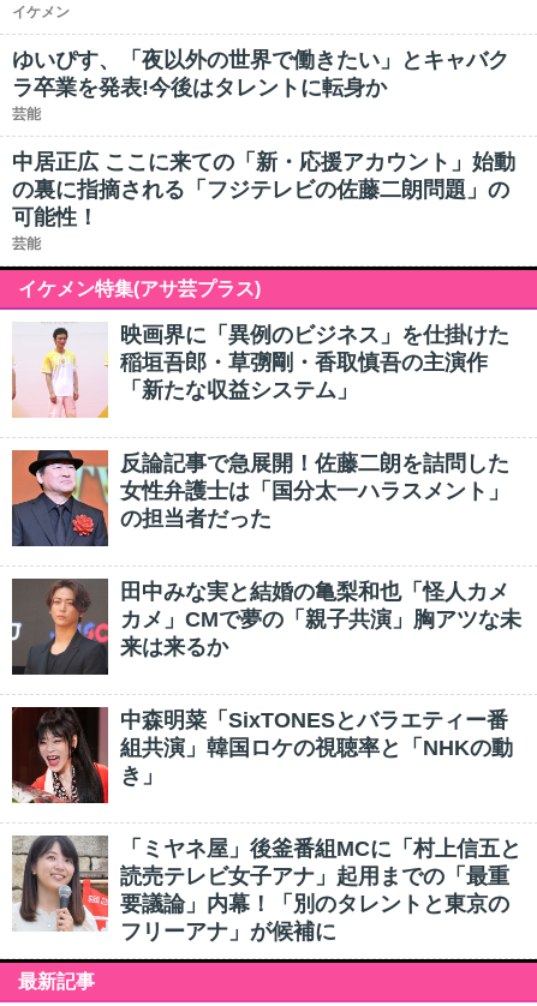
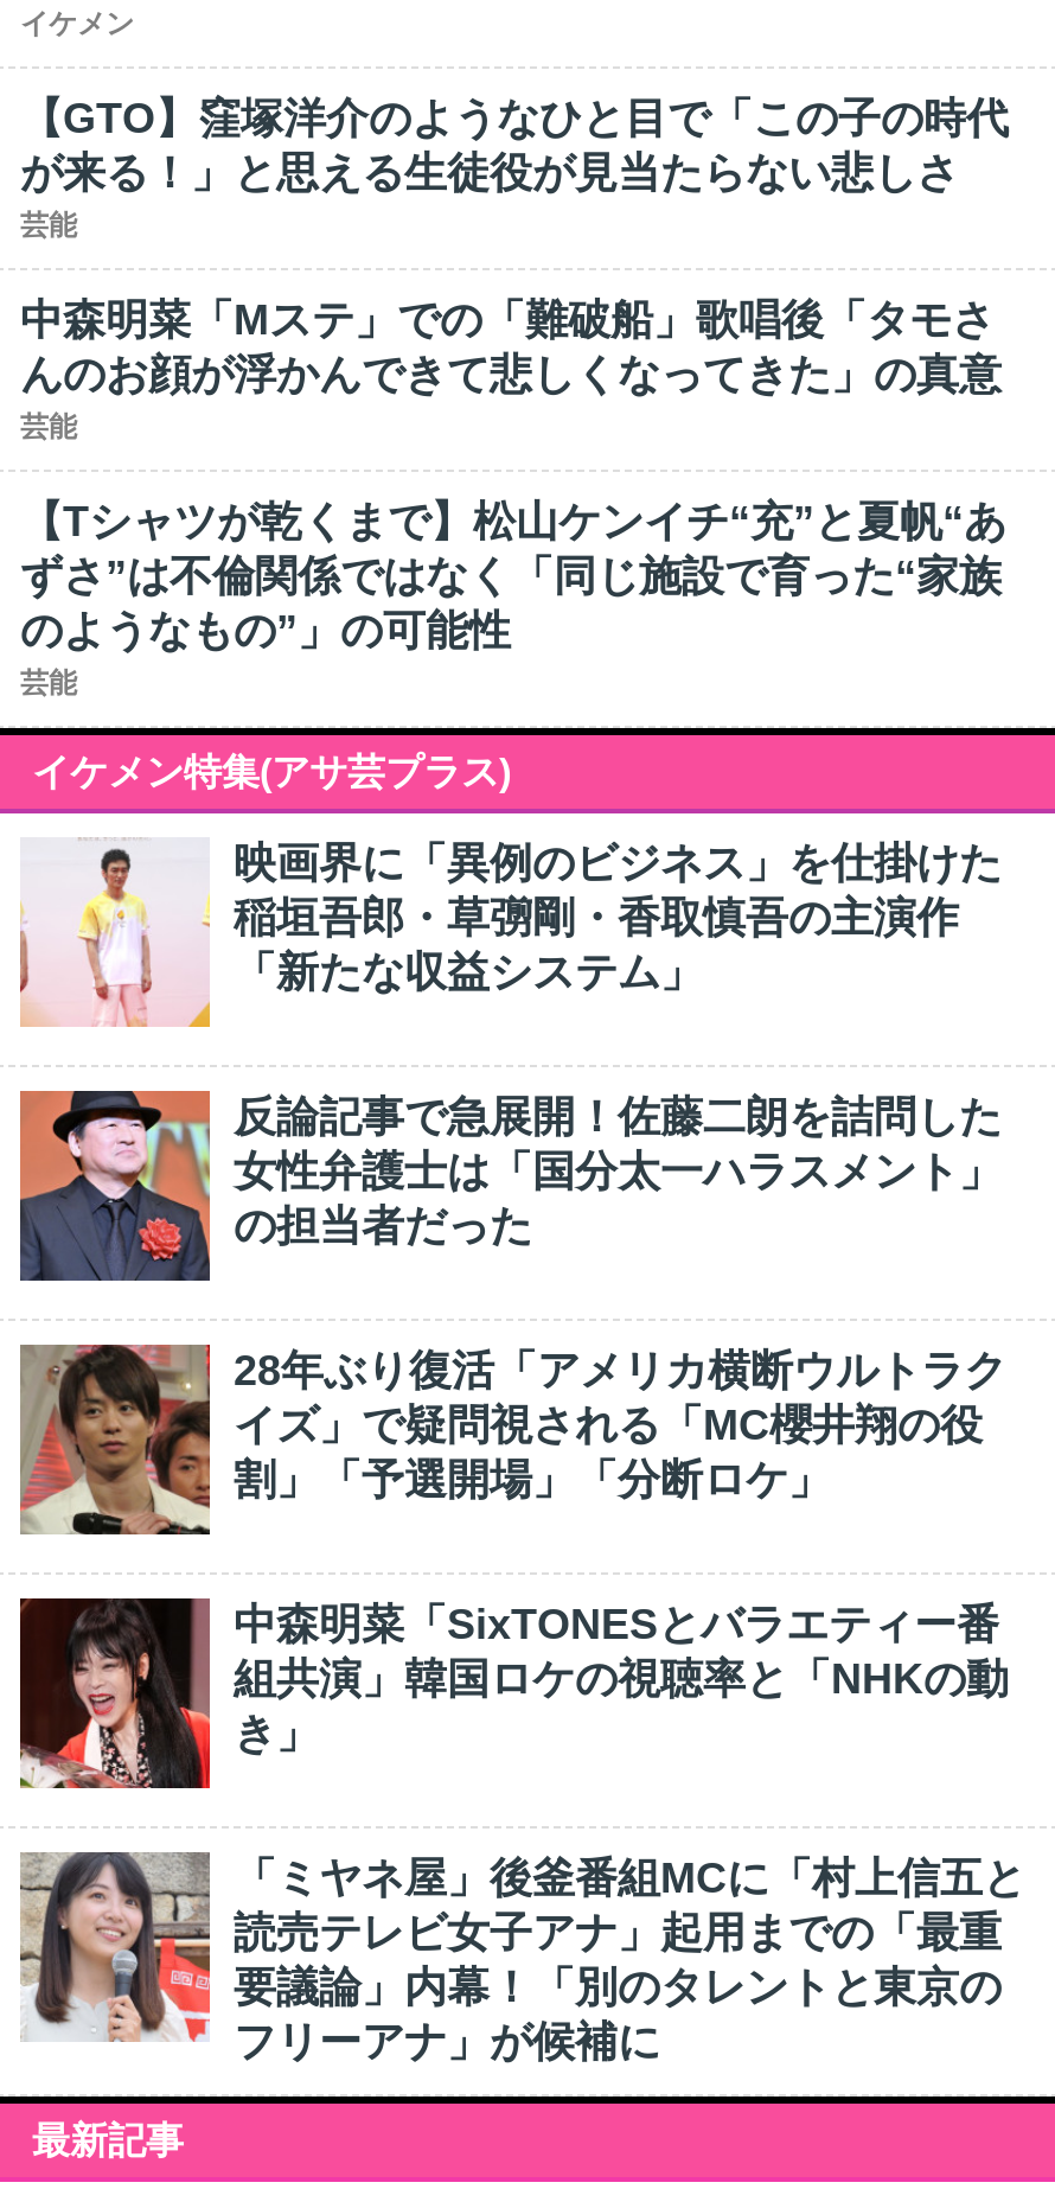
[12,48,509,100] ゆいぴす、「夜以外の世界で働きたい」とキャバク | ラ卒業を発表!今後はタレントに転身か -> [20,95,1009,197] 【GTO】窪塚洋介のようなひと目で「この子の時代 | が来る！」と思える生徒役が見当たらない悲しさ
[12,150,515,229] 中居正広 ここに来ての「新・応援アカウント」始動 | の裏に指摘される「フジテレビの佐藤二朗問題」の | 可能性！ -> [20,296,1006,655] 中森明菜「Mステ」での「難破船」歌唱後「タモさ | んのお顔が浮かんできて悲しくなってきた」の真意 | 芸能 | 【Tシャツが乾くまで】松山ケンイチ“充”と夏帆“あ | ずさ”は不倫関係ではなく「同じ施設で育った“家族 | のようなもの”」の可能性
[11,579,521,676] [image] | 田中みな実と結婚の亀梨和也「怪人カメ | カメ」CMで夢の「親子共演」胸アツな未 | 来は来るか -> [18,1345,1006,1537] [image] | 28年ぶり復活「アメリカ横断ウルトラク | イズ」で疑問視される「MC櫻井翔の役 | 割」「予選開場」「分断ロケ」

